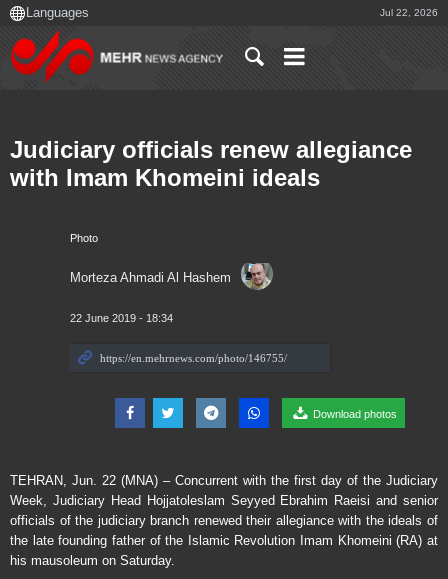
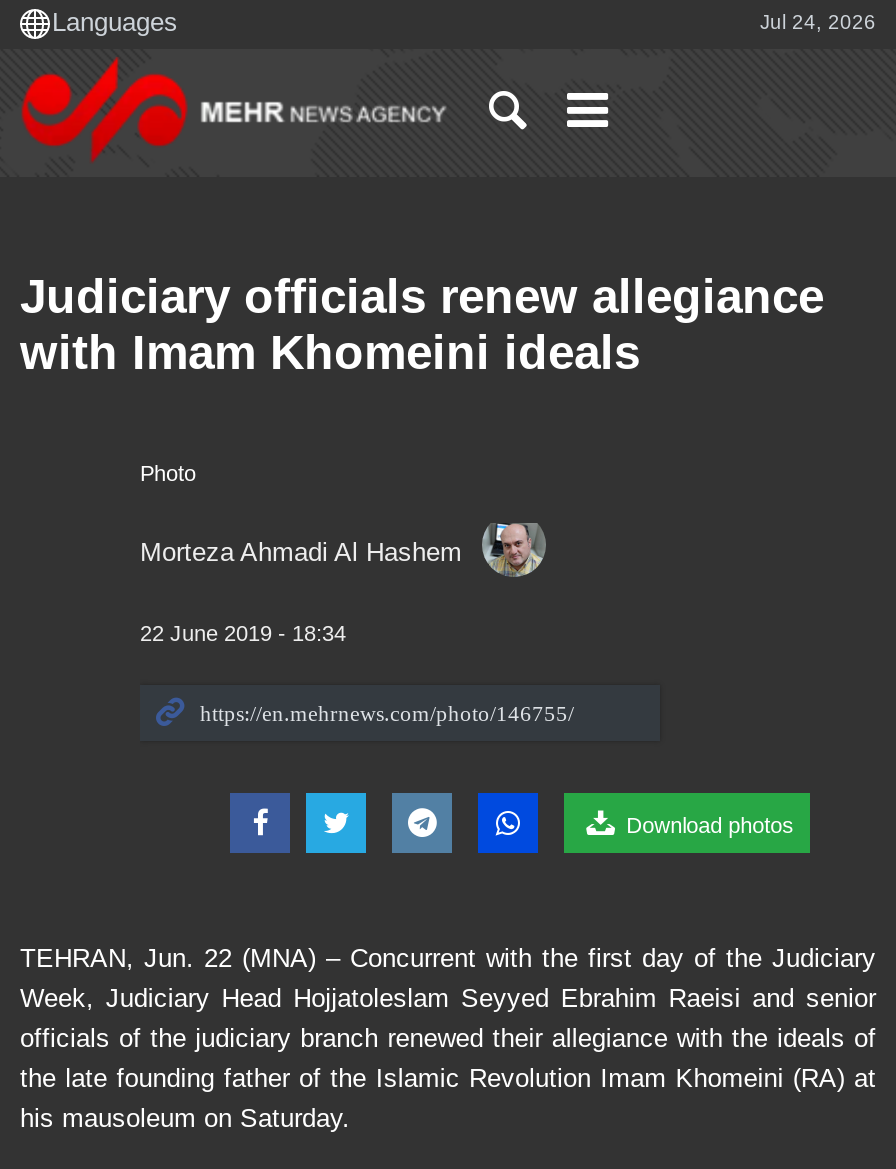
[380,7,438,18] Jul 22, 2026 -> [760,11,876,33] Jul 24, 2026

